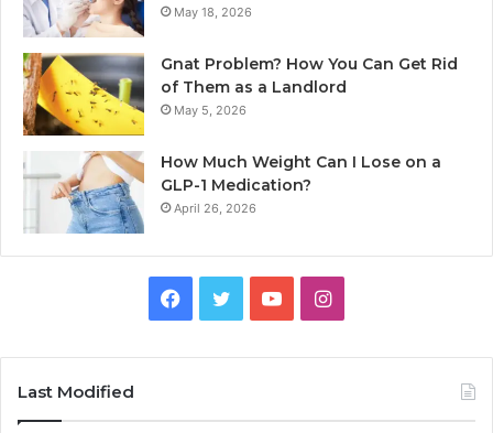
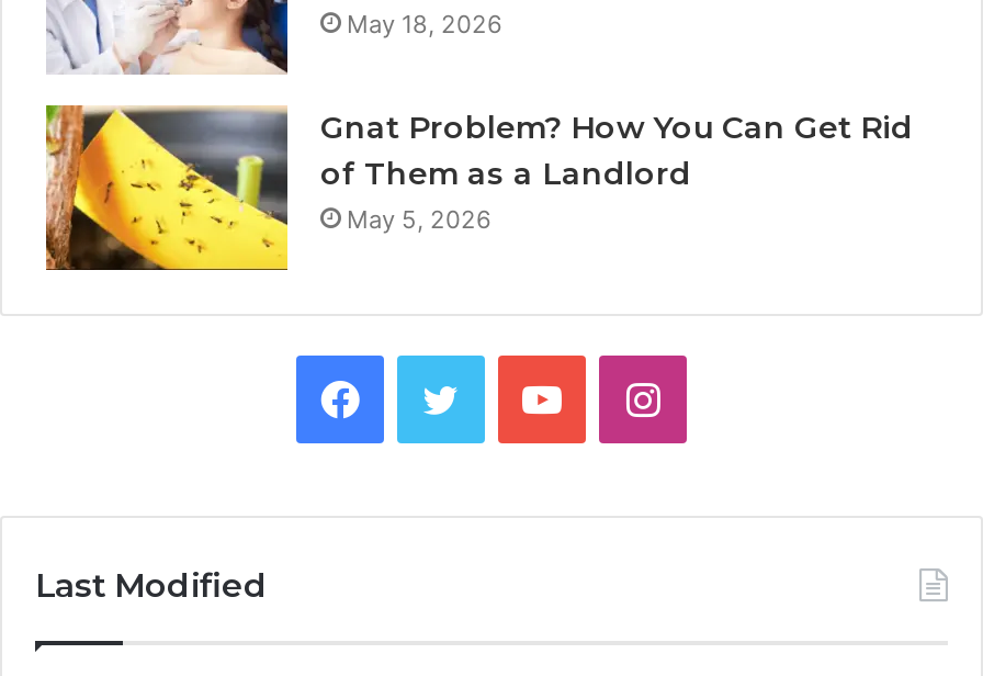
[23,152,441,235] [image] | How Much Weight Can I Lose on a | GLP-1 Medication? | April 26, 2026 -> none

